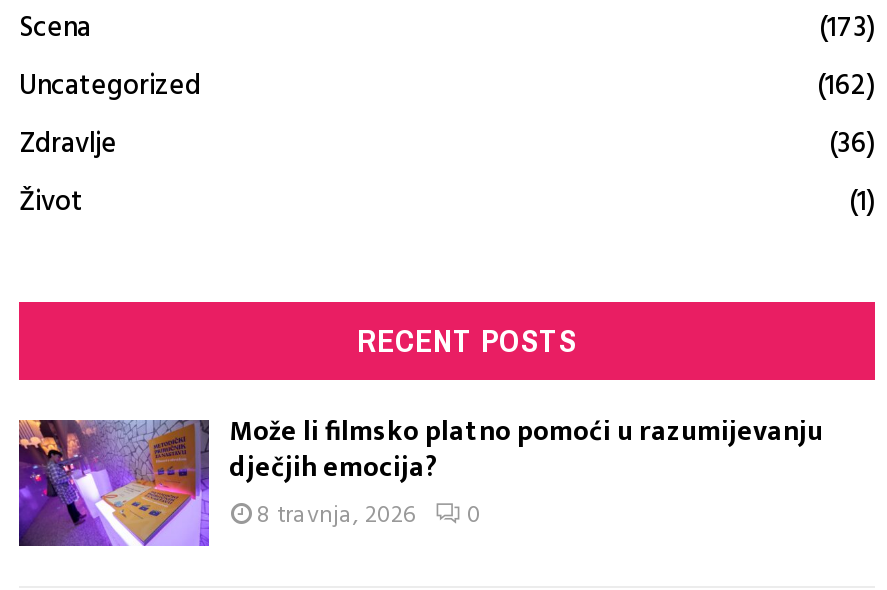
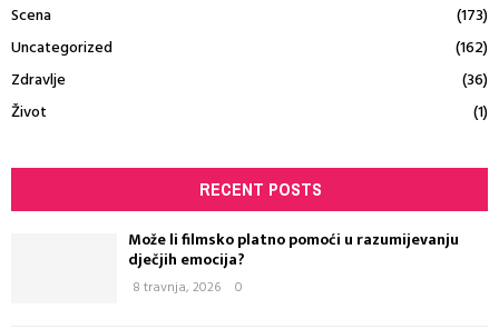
[17,418,211,548] [image] -> none

